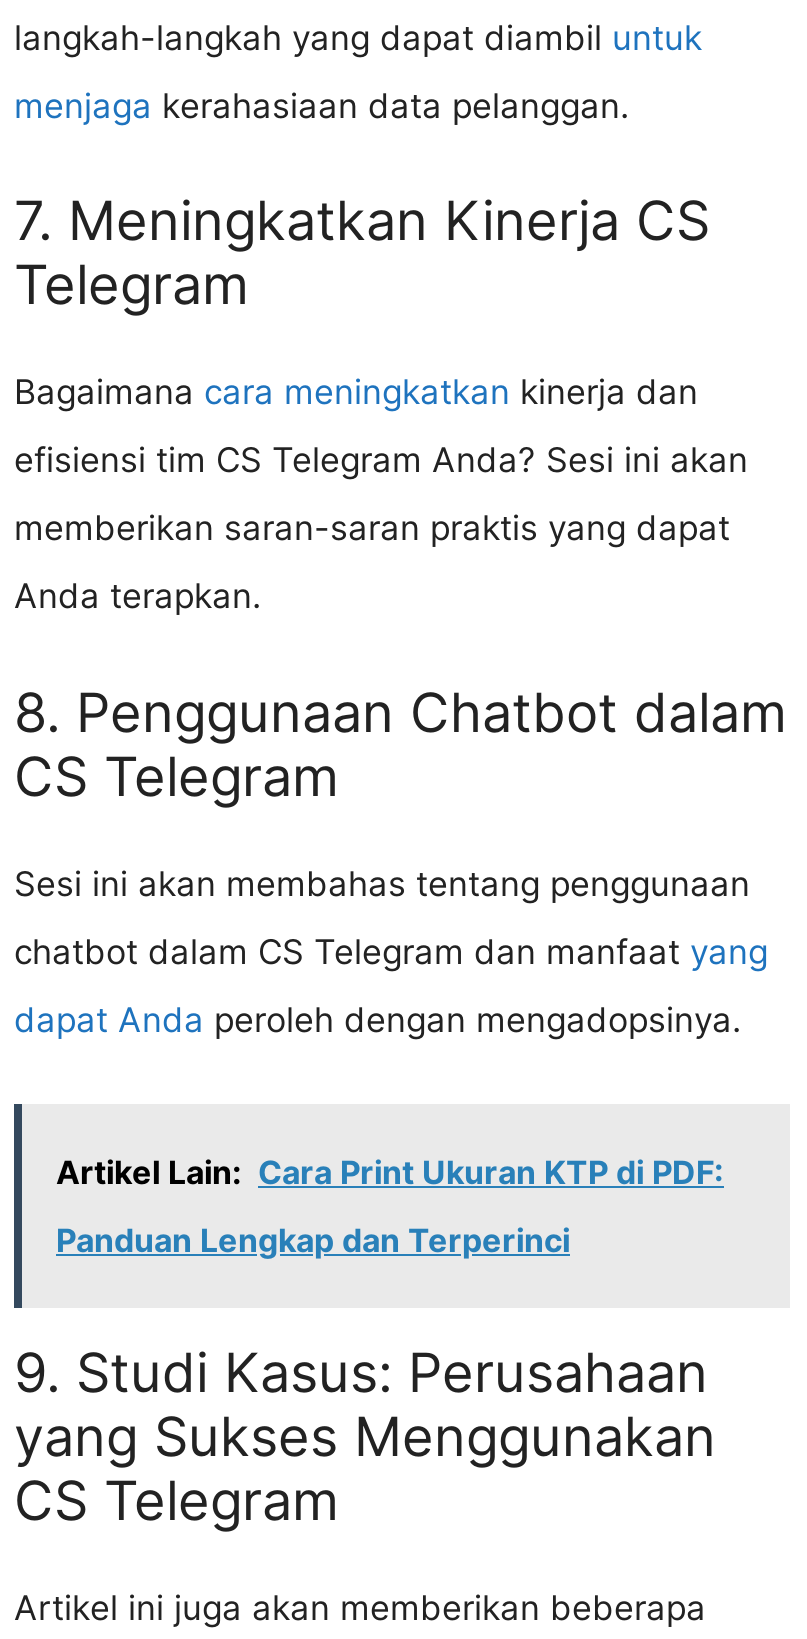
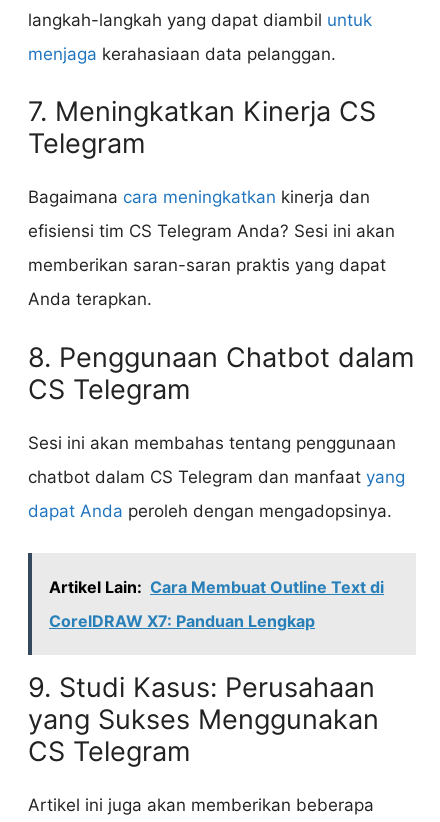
[56,1152,724,1192] Artikel Lain: Cara Print Ukuran KTP di PDF: -> [49,577,384,597] Artikel Lain: Cara Membuat Outline Text di
[56,1220,570,1260] Panduan Lengkap dan Terperinci -> [49,611,315,631] CorelDRAW X7: Panduan Lengkap

